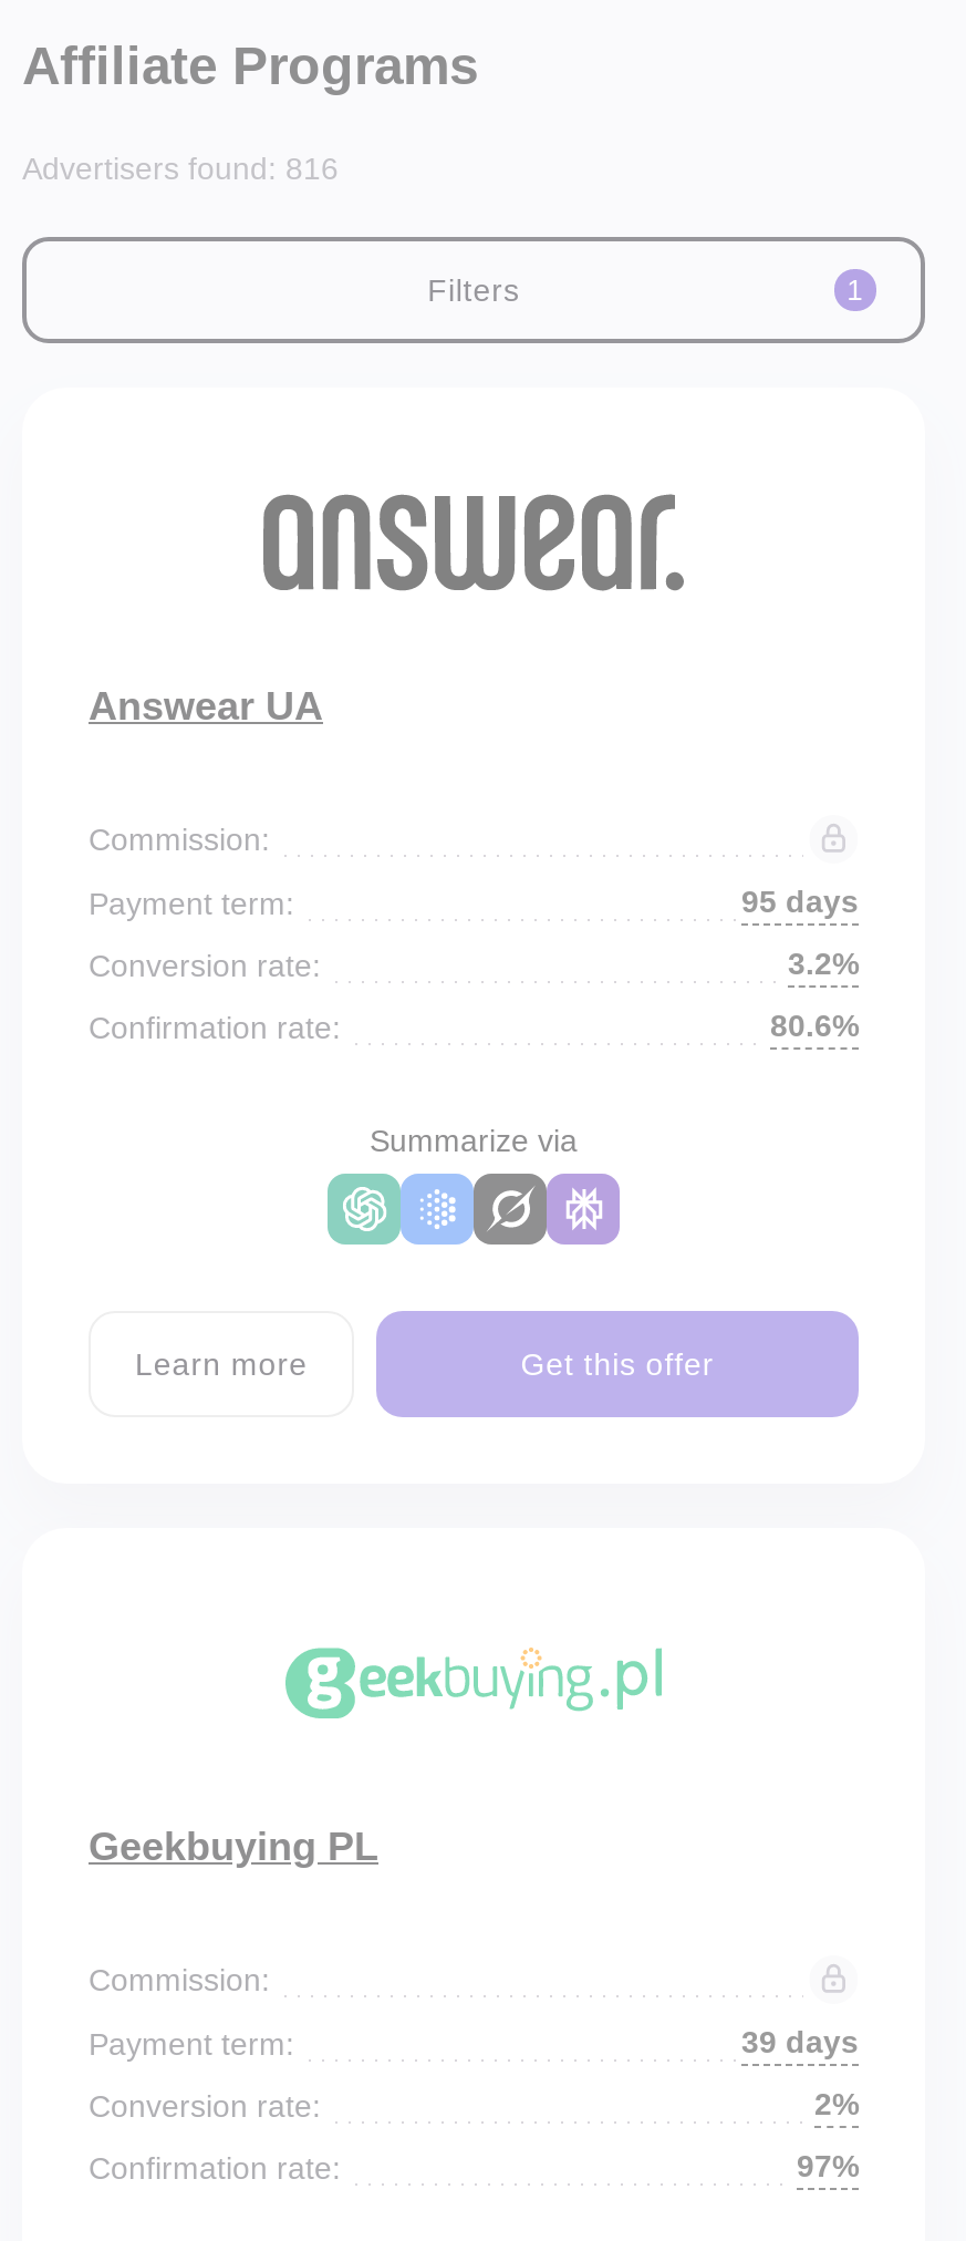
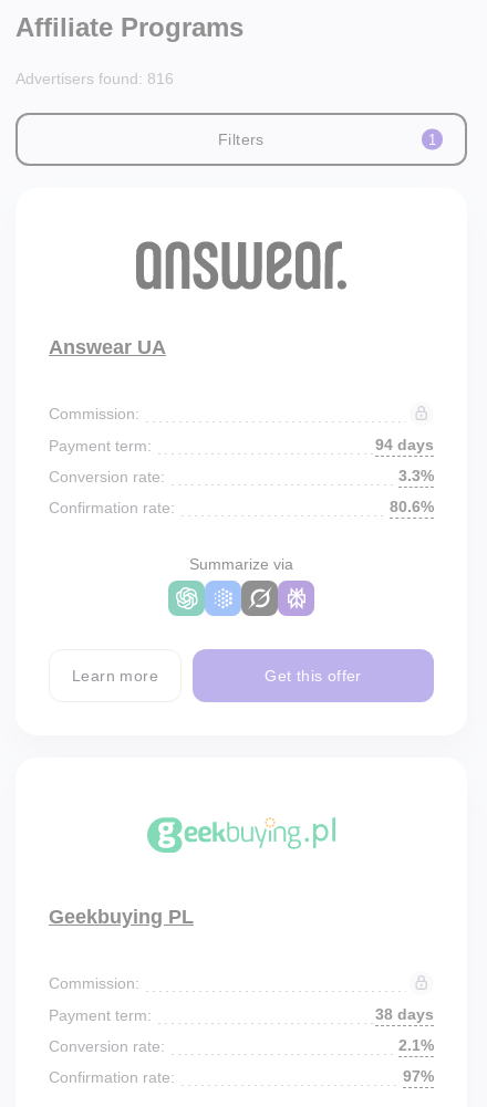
[741,884,859,919] 95 days -> [375,436,434,453] 94 days
[788,946,859,981] 3.2% -> [398,467,434,484] 3.3%
[741,2024,859,2059] 39 days -> [375,1005,434,1023] 38 days
[814,2086,859,2121] 2% -> [398,1036,434,1054] 2.1%

